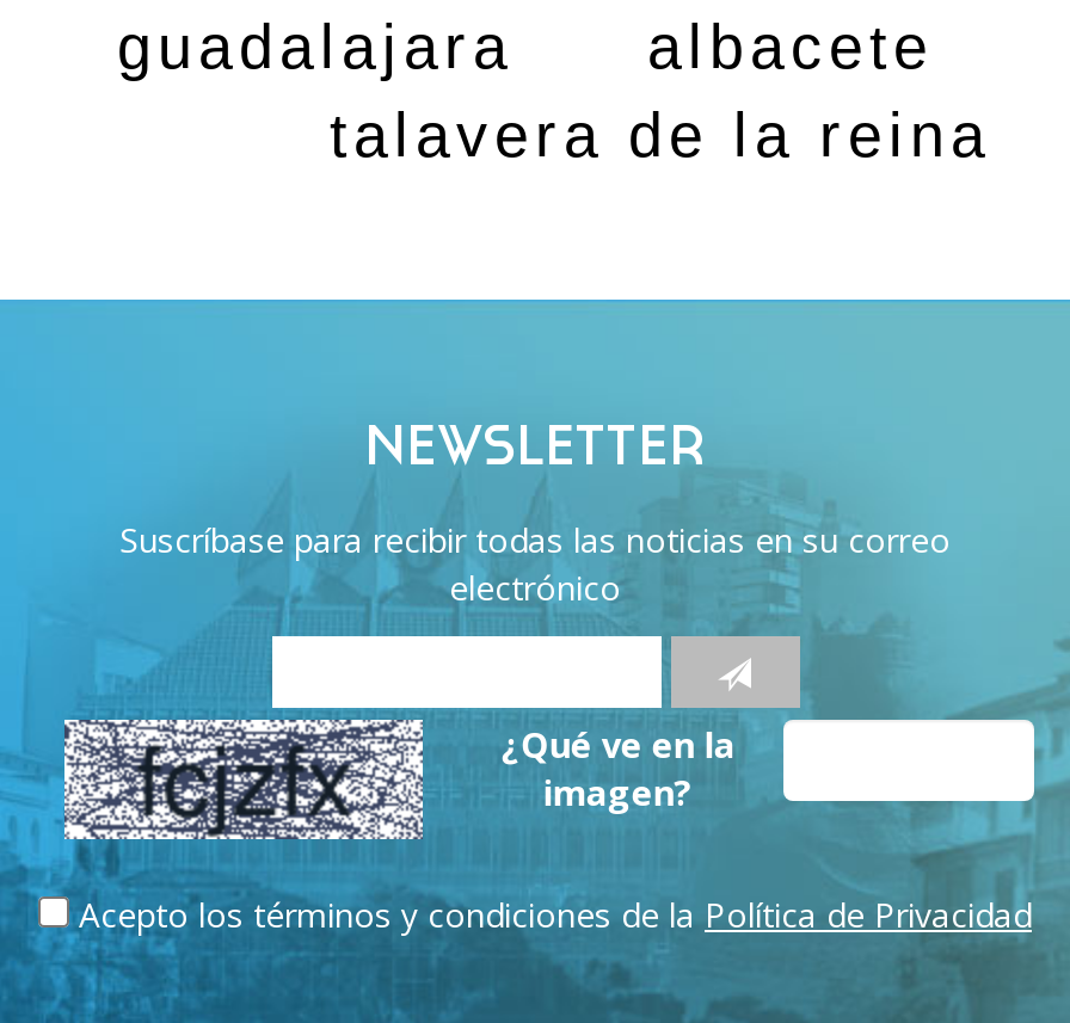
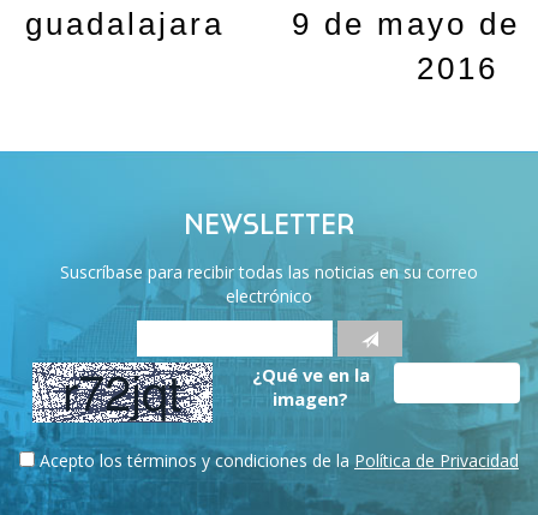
[330,11,991,171] albacete | talavera de la reina -> [292,6,520,86] 9 de mayo de | 2016
[64,720,423,842] [image] -> [31,361,213,423] [image]

